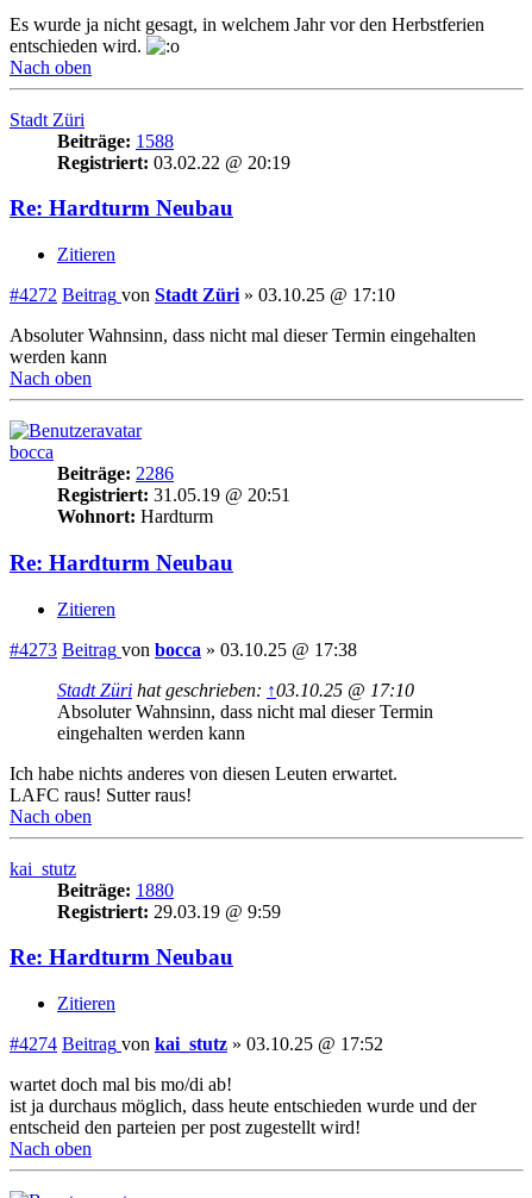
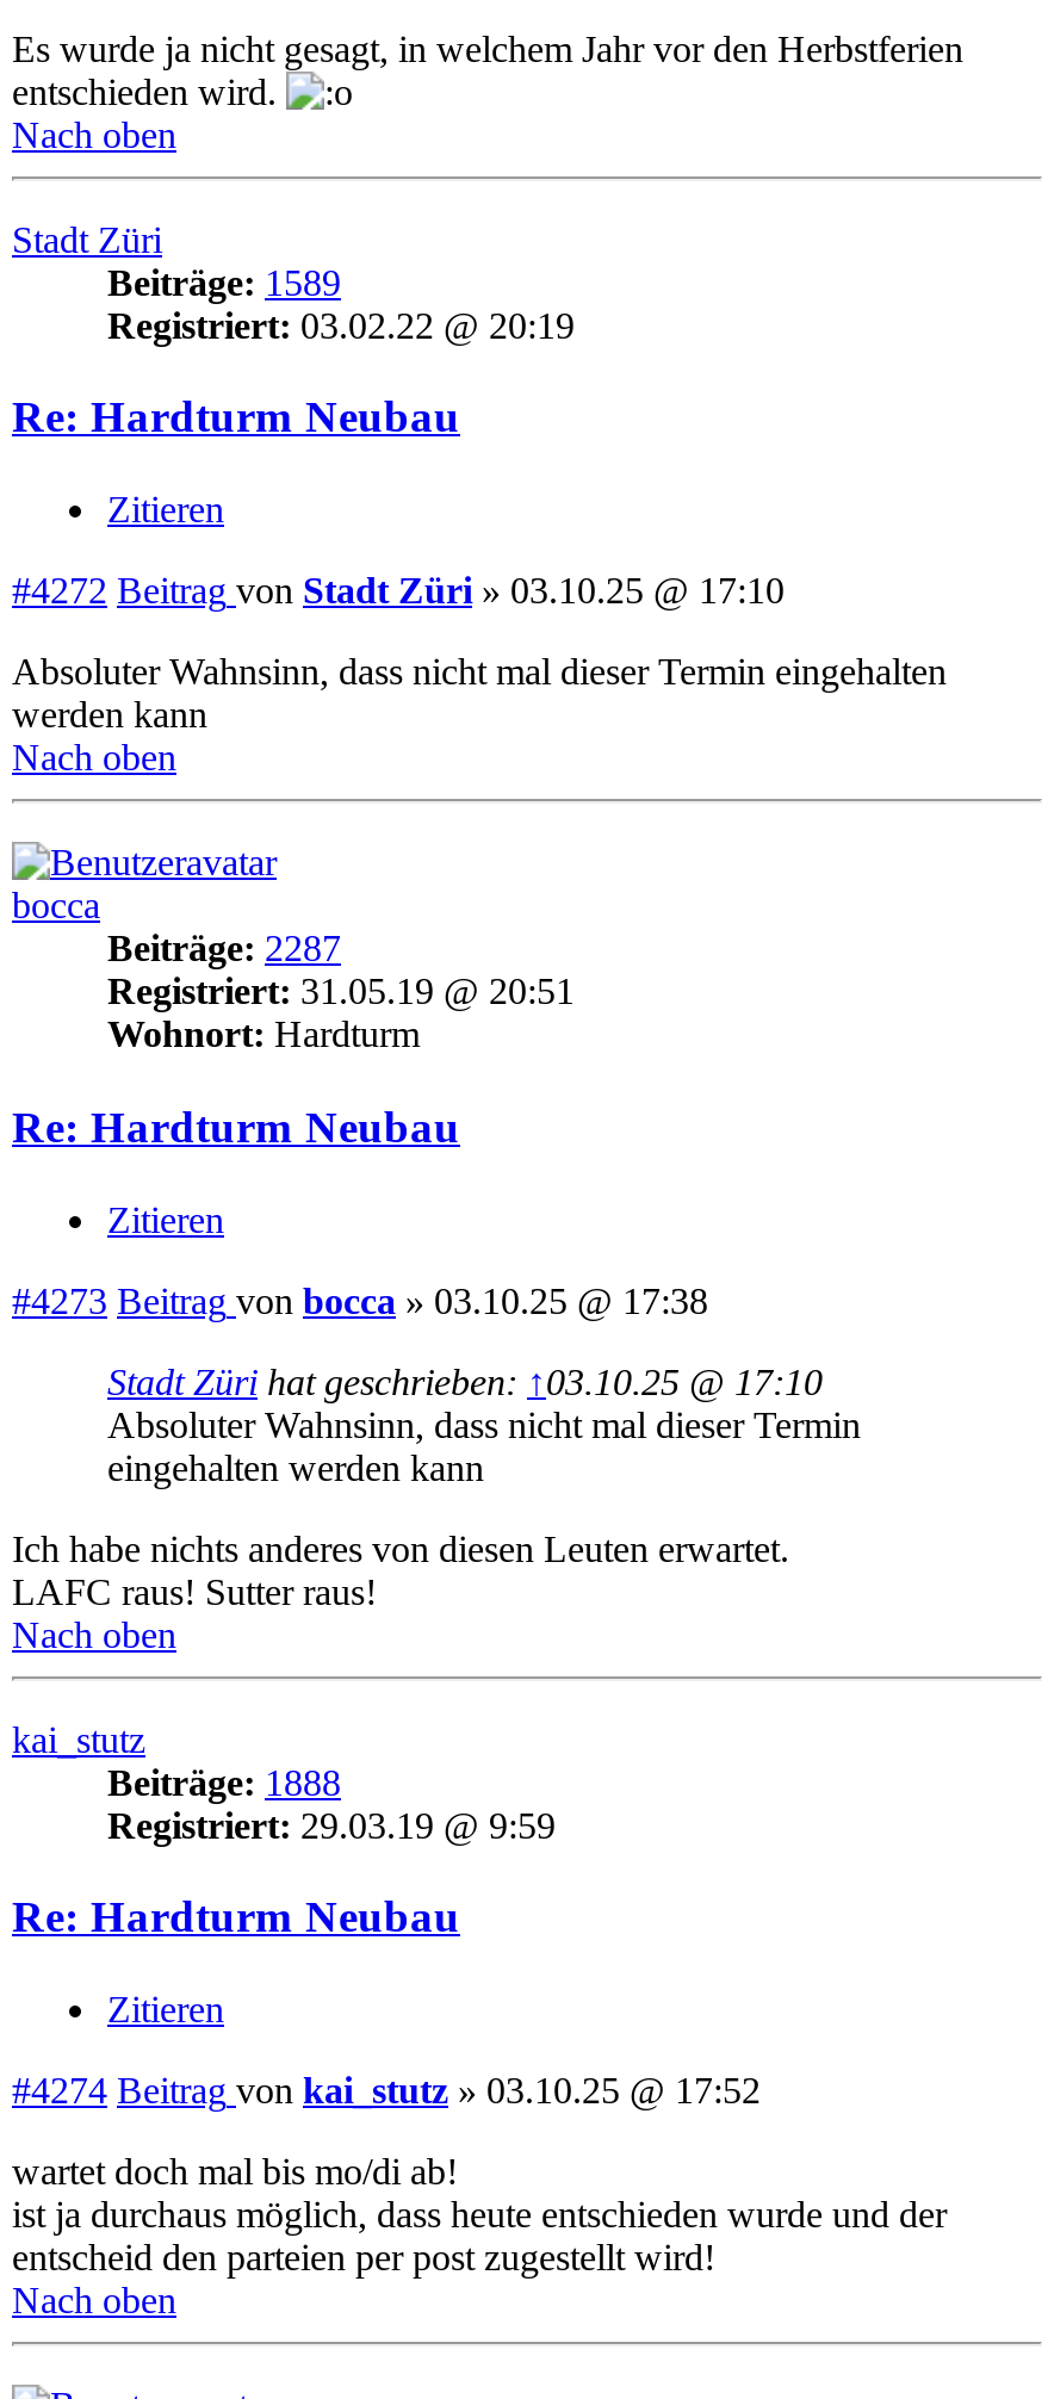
[57,131,174,151] Beiträge: 1588 -> [107,262,341,302] Beiträge: 1589
[57,463,174,484] Beiträge: 2286 -> [107,928,341,969] Beiträge: 2287
[57,880,174,900] Beiträge: 1880 -> [107,1761,341,1802] Beiträge: 1888

